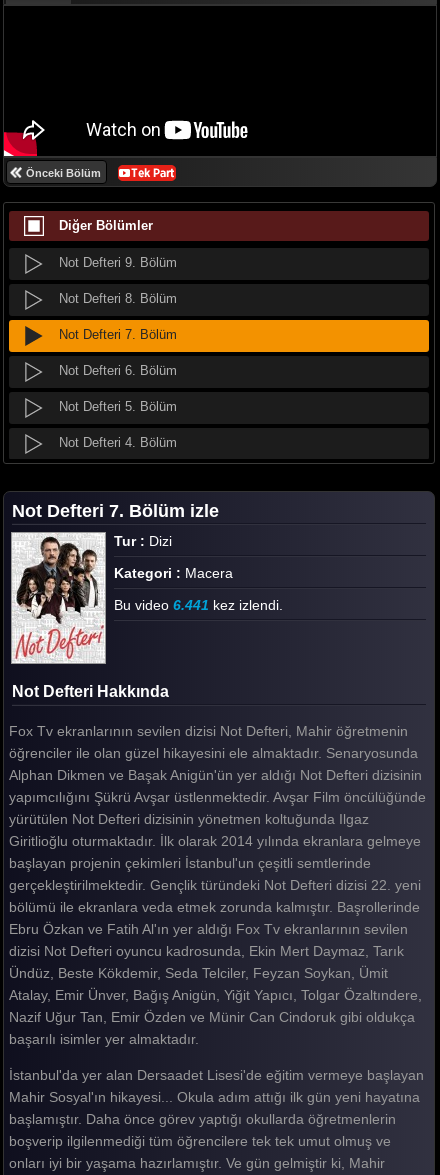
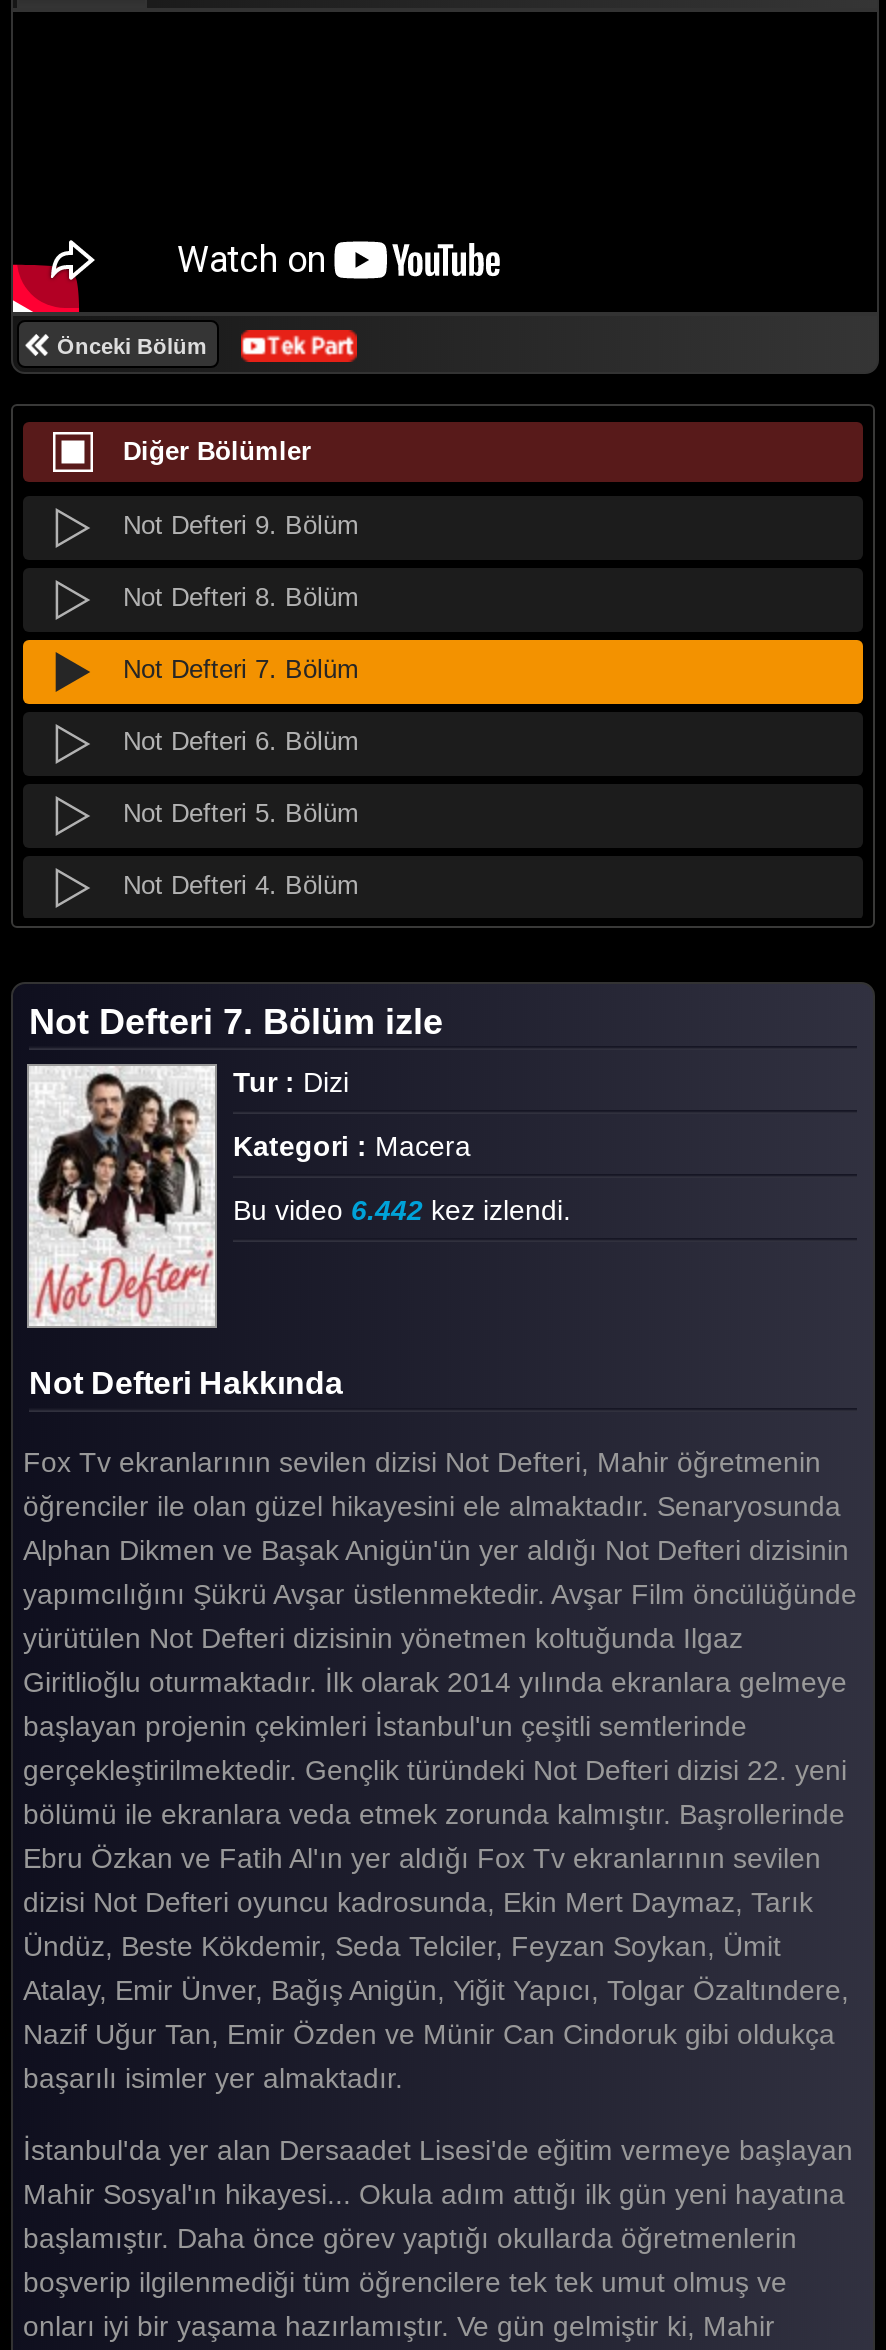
[114,597,283,613] Bu video 6.441 kez izlendi. -> [233,1194,571,1226] Bu video 6.442 kez izlendi.

